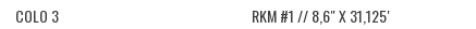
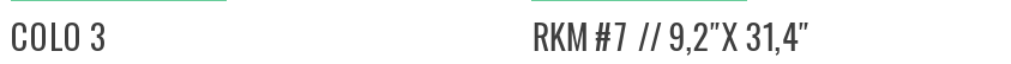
[252,5,389,27] RKM #1 // 8,6″ X 31,125′ -> [532,10,810,60] RKM #7 // 9,2″X 31,4″

